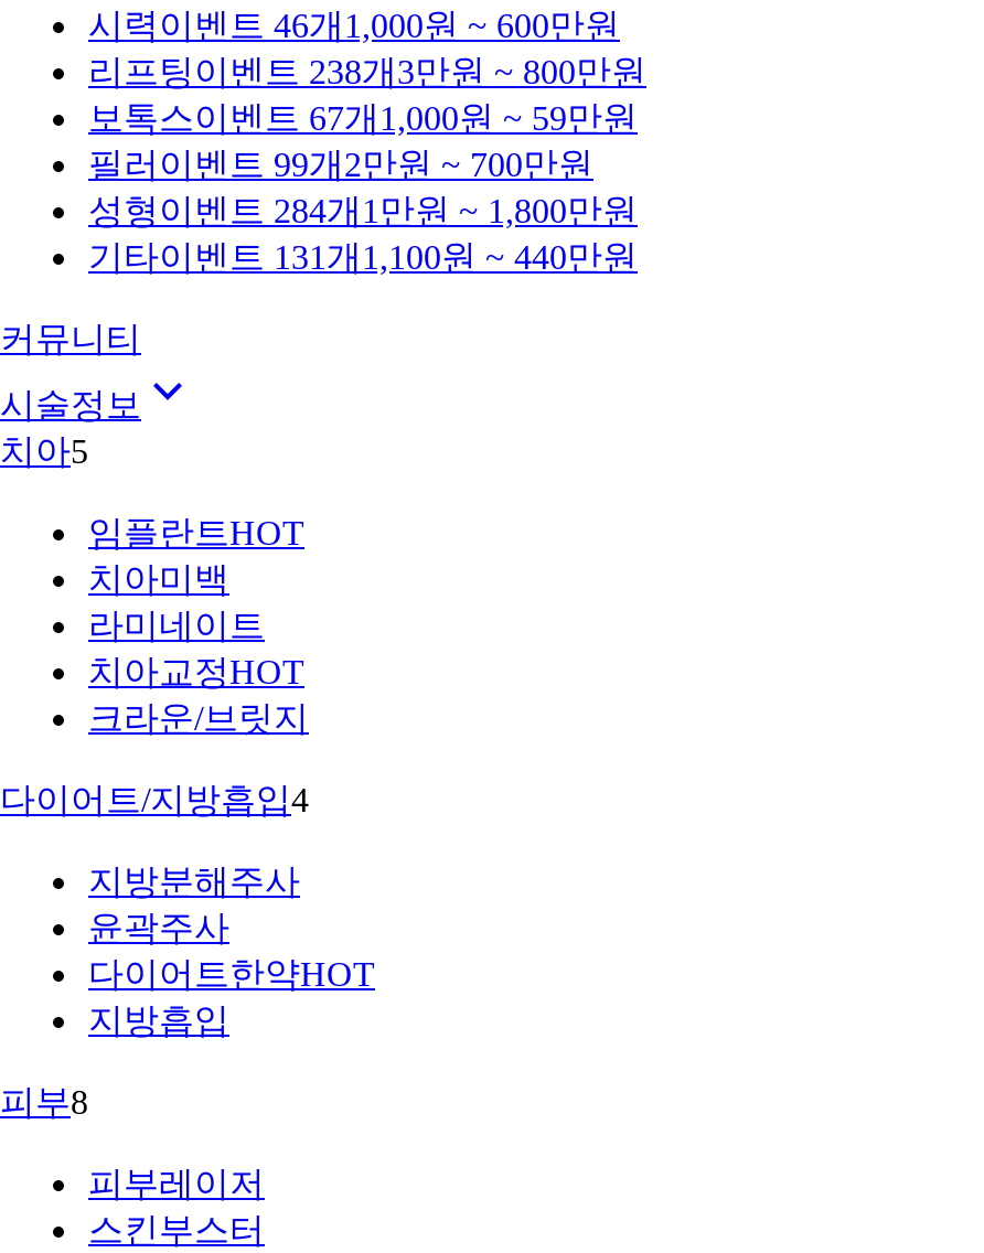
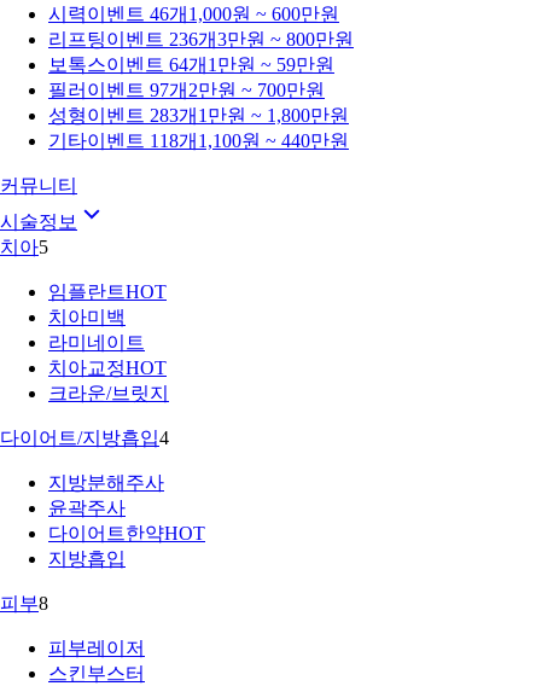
[88,53,646,90] 리프팅 이벤트 238개3만원 ~ 800만원 -> [48,29,354,50] 리프팅 이벤트 236개3만원 ~ 800만원
[88,99,638,137] 보톡스 이벤트 67개 1,000원 ~ 59만원 -> [48,54,334,75] 보톡스 이벤트 64개 1만원 ~ 59만원
[88,146,593,183] 필러 이벤트 99개2만원 ~ 700만원 -> [48,80,325,100] 필러 이벤트 97개2만원 ~ 700만원
[88,192,638,229] 성형 이벤트 284개 1만원 ~ 1,800만원 -> [48,105,349,126] 성형 이벤트 283개 1만원 ~ 1,800만원
[88,238,638,276] 기타이벤트 131개 1,100원 ~ 440만원 -> [48,130,349,151] 기타이벤트 118개 1,100원 ~ 440만원

